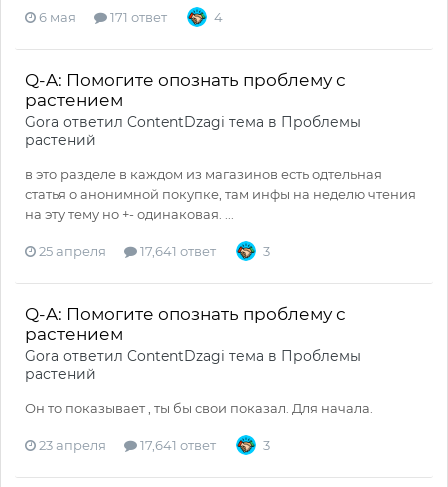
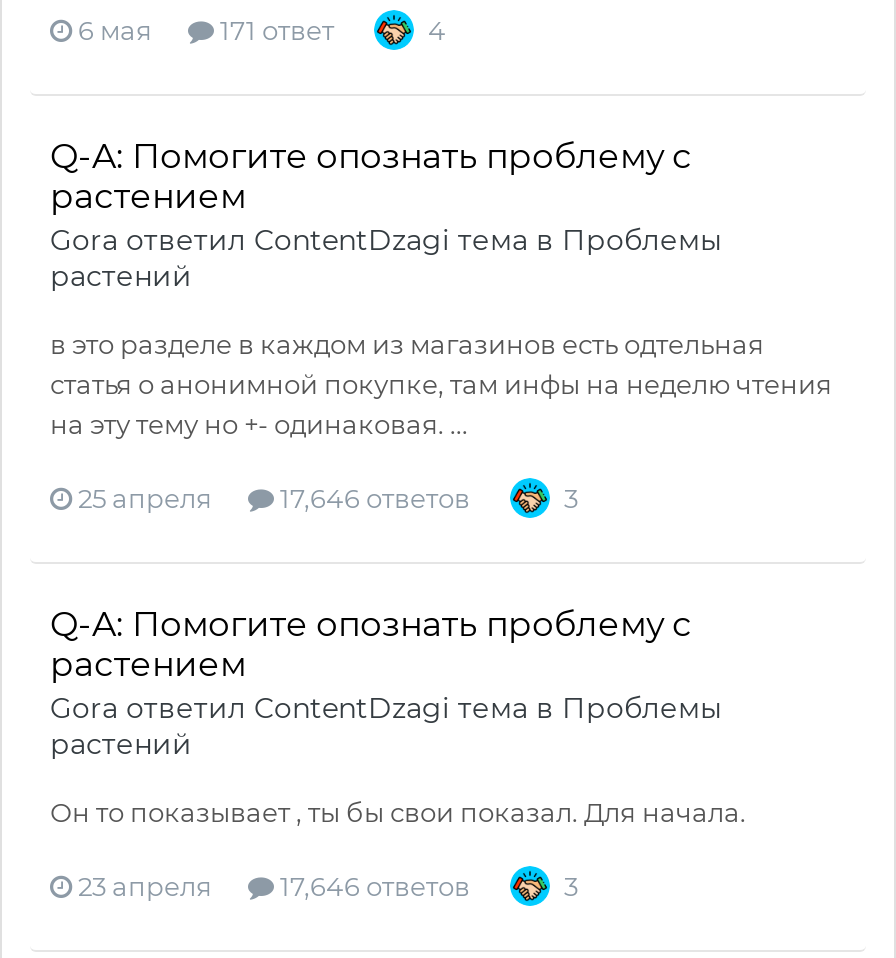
[39,243,216,259] 25 апреля 17,641 ответ -> [78,482,470,514] 25 апреля 17,646 ответов
[39,437,216,453] 23 апреля 17,641 ответ -> [78,870,470,902] 23 апреля 17,646 ответов

